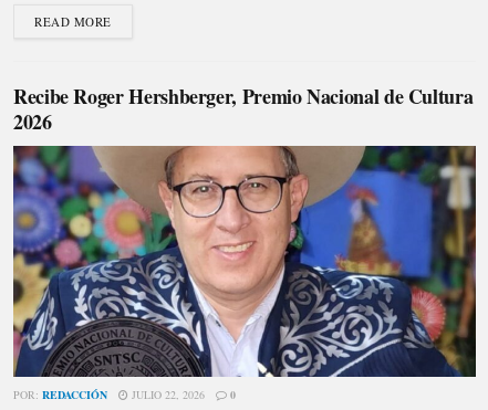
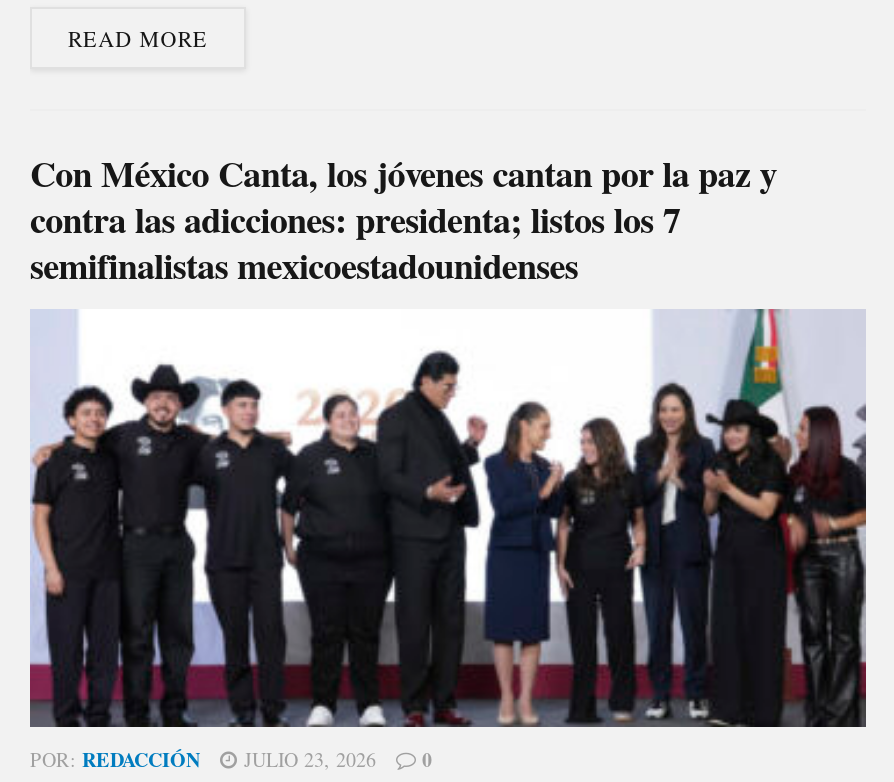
[13,82,473,136] Recibe Roger Hershberger, Premio Nacional de Cultura | 2026 -> [30,147,777,291] Con México Canta, los jóvenes cantan por la paz y | contra las adicciones: presidenta; listos los 7 | semifinalistas mexicoestadounidenses
[12,145,477,402] [image] | POR: REDACCIÓN JULIO 22, 2026 0 -> [30,309,868,773] [image] | POR: REDACCIÓN JULIO 23, 2026 0

